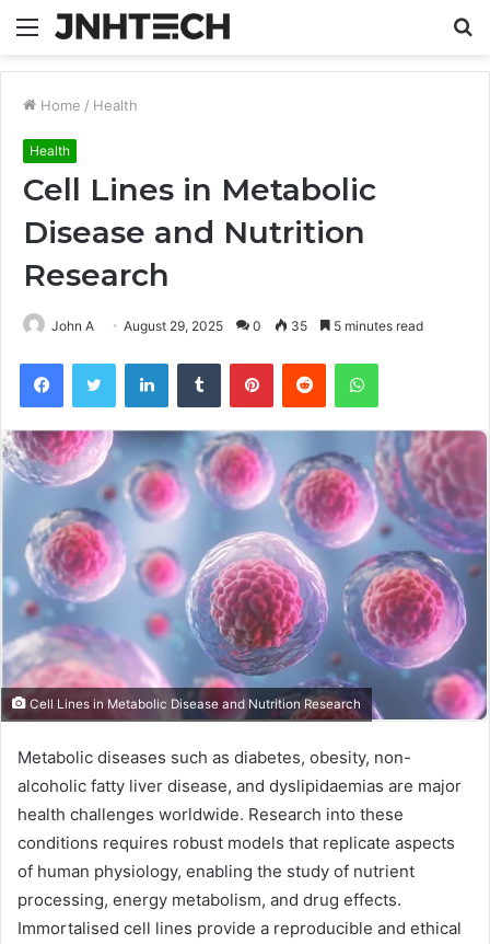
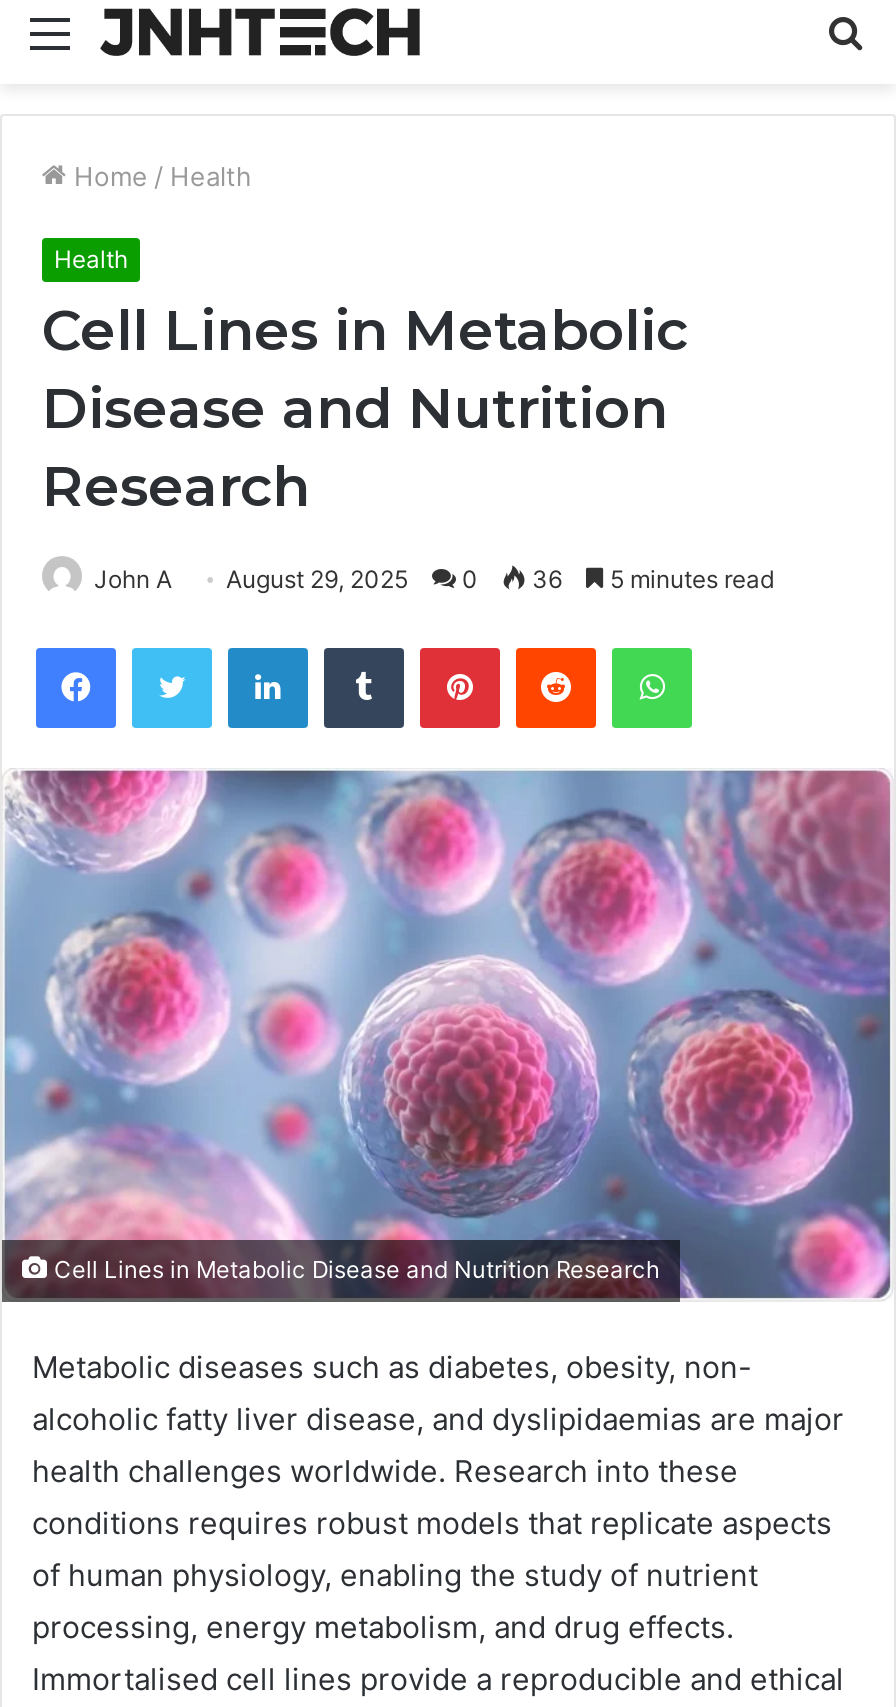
[51,317,423,334] John A August 29, 2025 0 35 5 minutes read -> [94,563,774,593] John A August 29, 2025 0 36 5 minutes read

